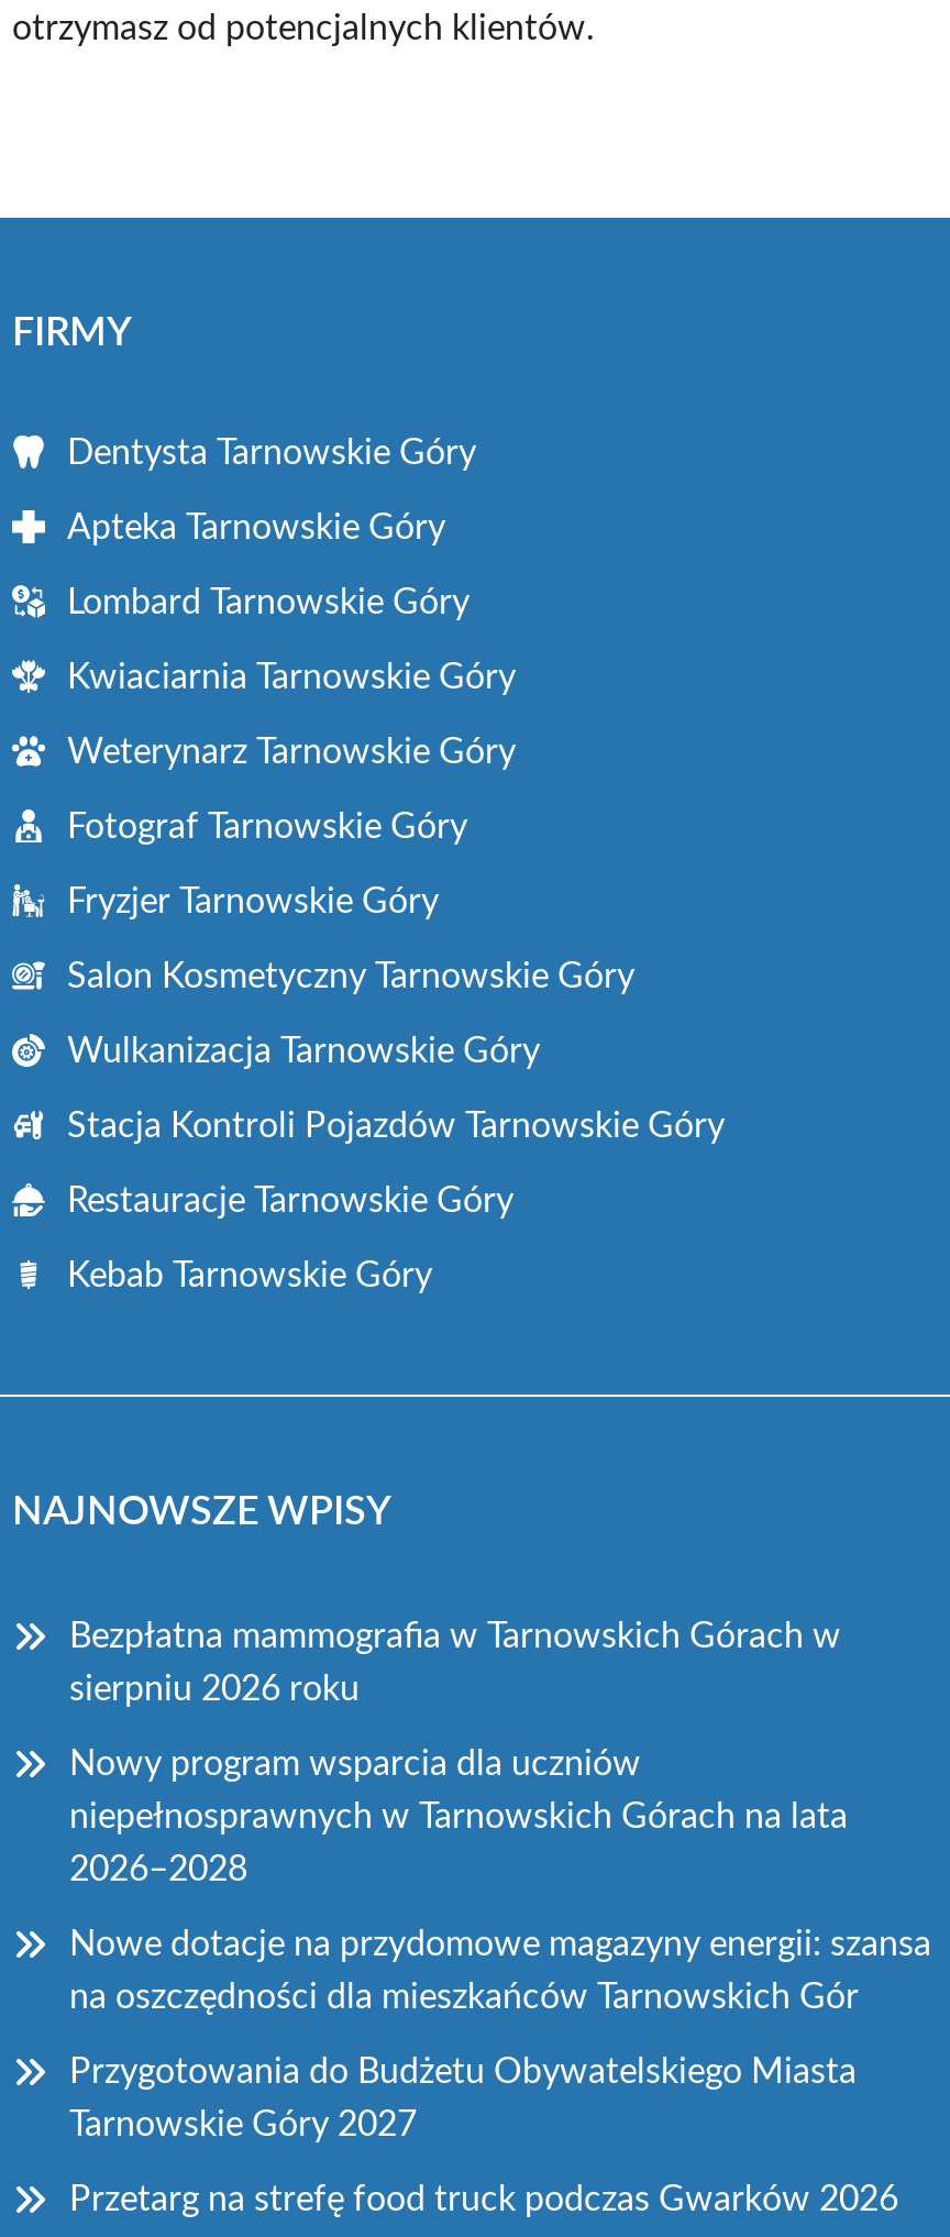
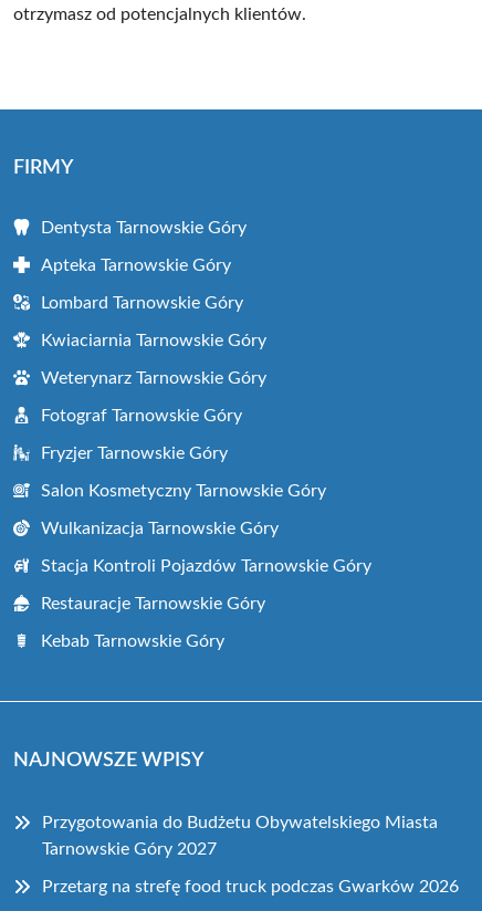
[69,1619,931,2015] Bezpłatna mammografia w Tarnowskich Górach w | sierpniu 2026 roku | Nowy program wsparcia dla uczniów | niepełnosprawnych w Tarnowskich Górach na lata | 2026–2028 | Nowe dotacje na przydomowe magazyny energii: szansa | na oszczędności dla mieszkańców Tarnowskich Gór -> none

